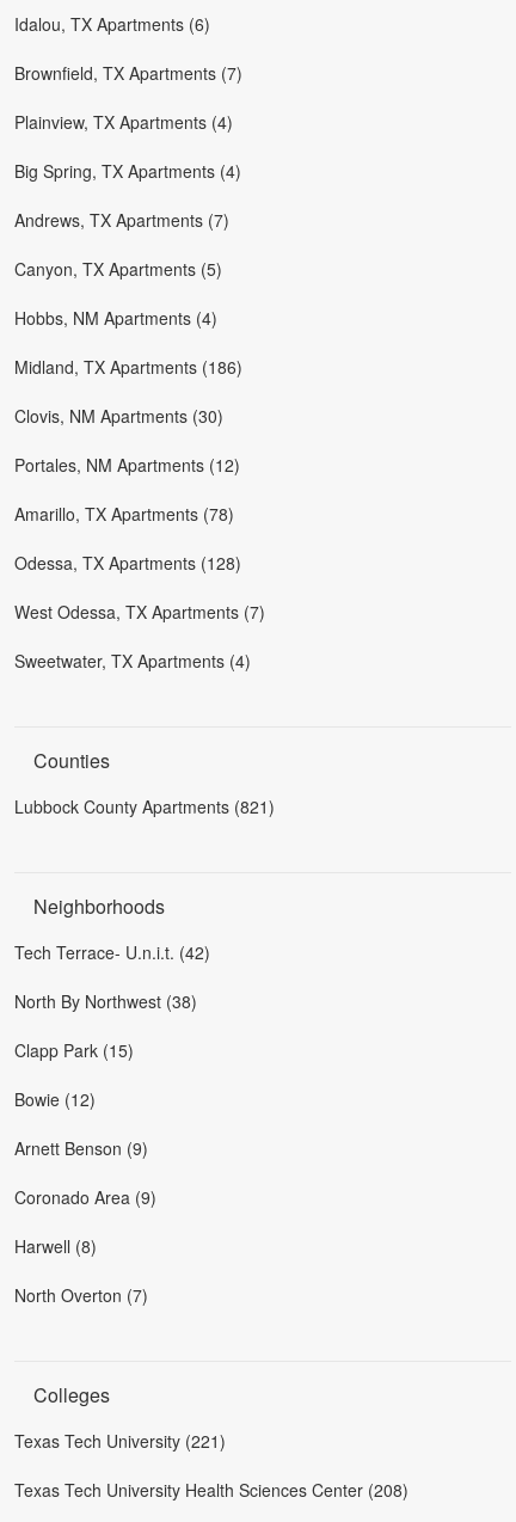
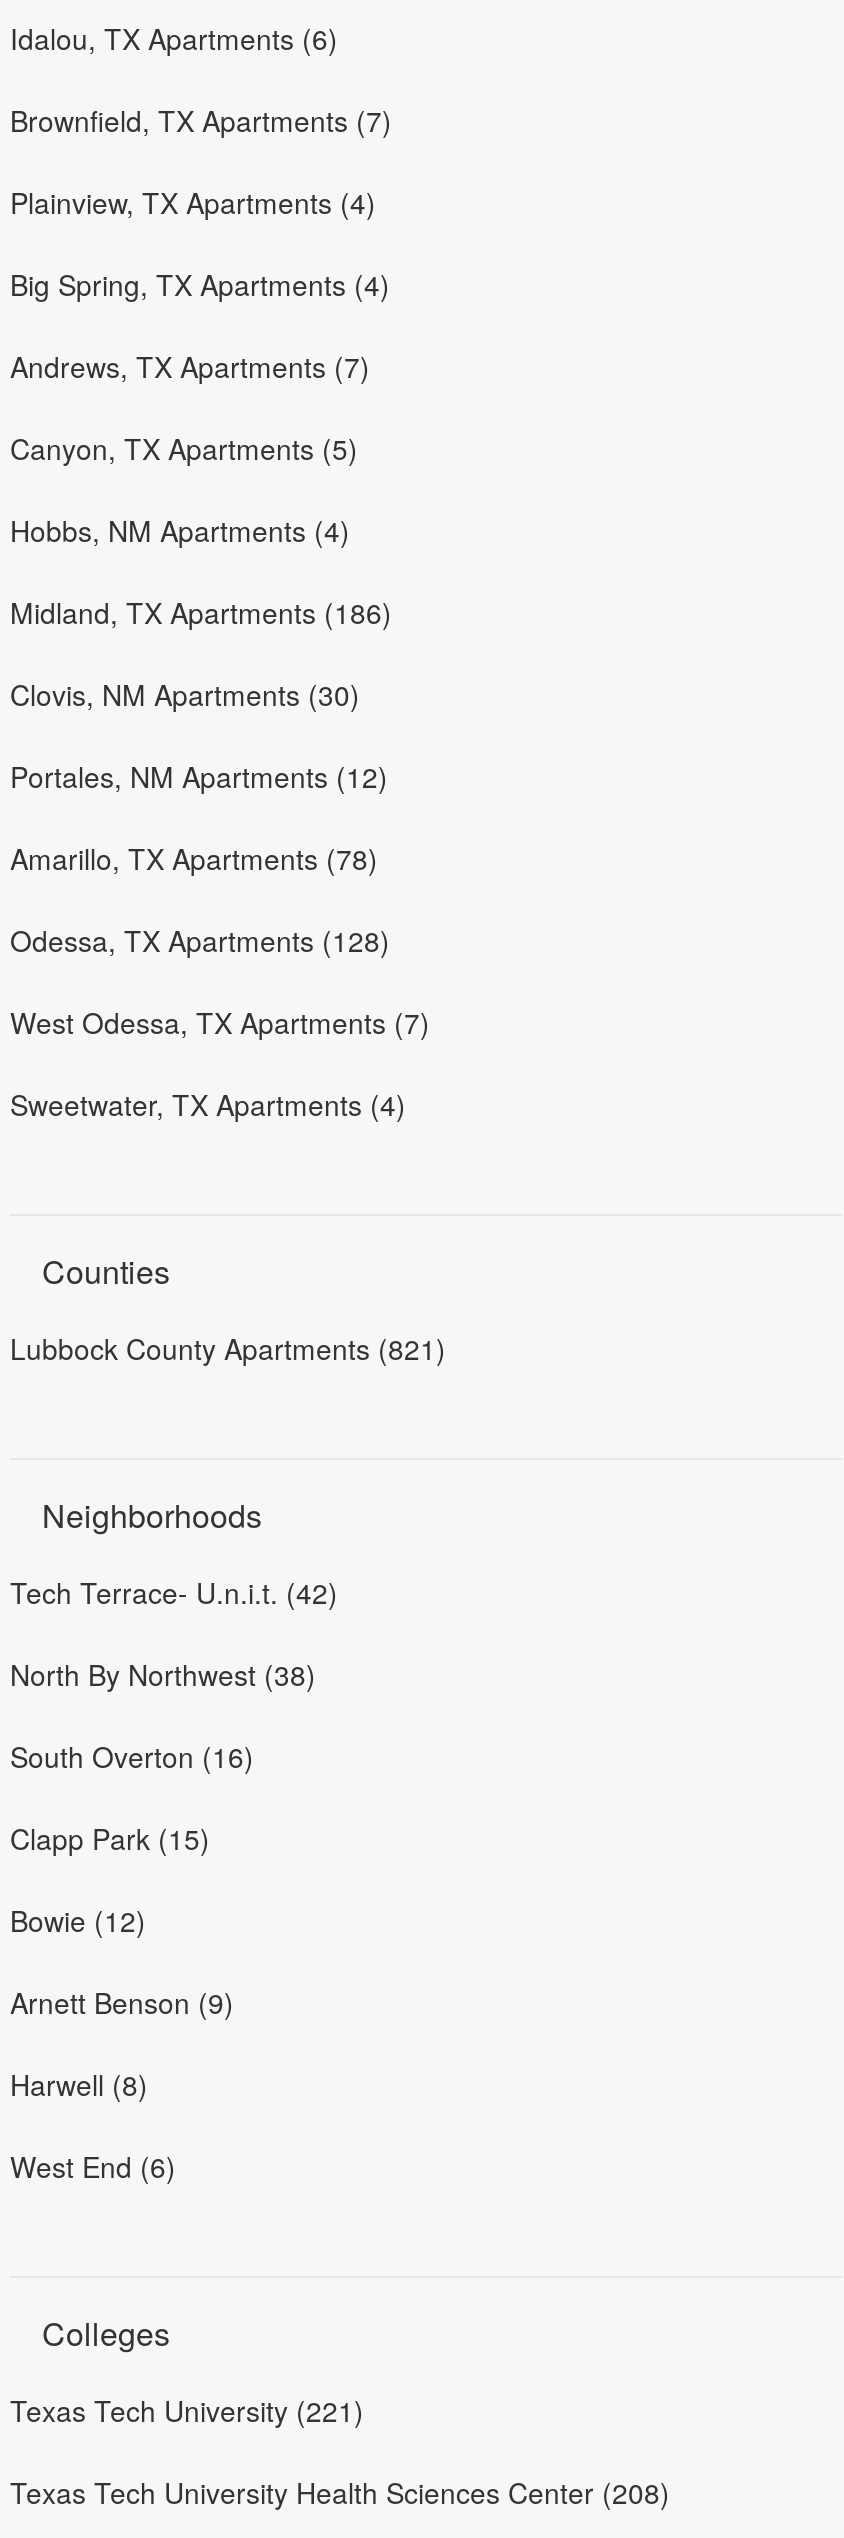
none -> [10,1736,254,1776] South Overton (16)
moved [14,1038,148,1160] -> [10,1818,234,2022]: Clapp Park (15) | Bowie (12) | Arnett Benson (9)
[14,1185,156,1209] Coronado Area (9) -> none
[14,1283,148,1307] North Overton (7) -> [10,2146,176,2186] West End (6)

